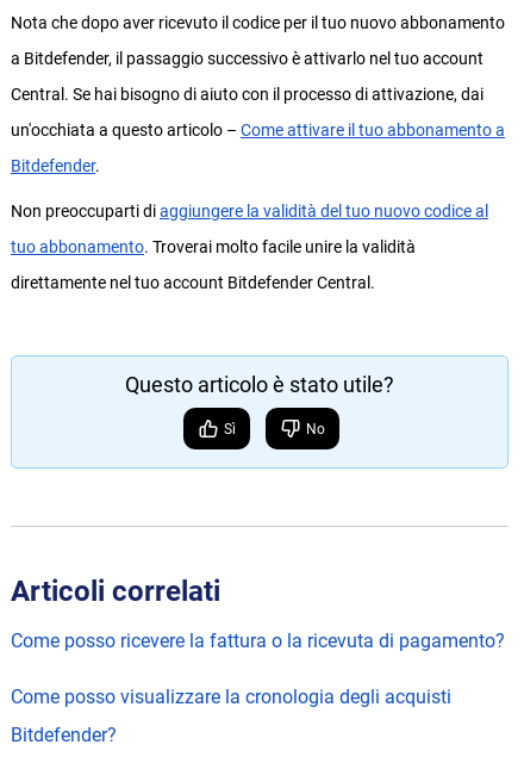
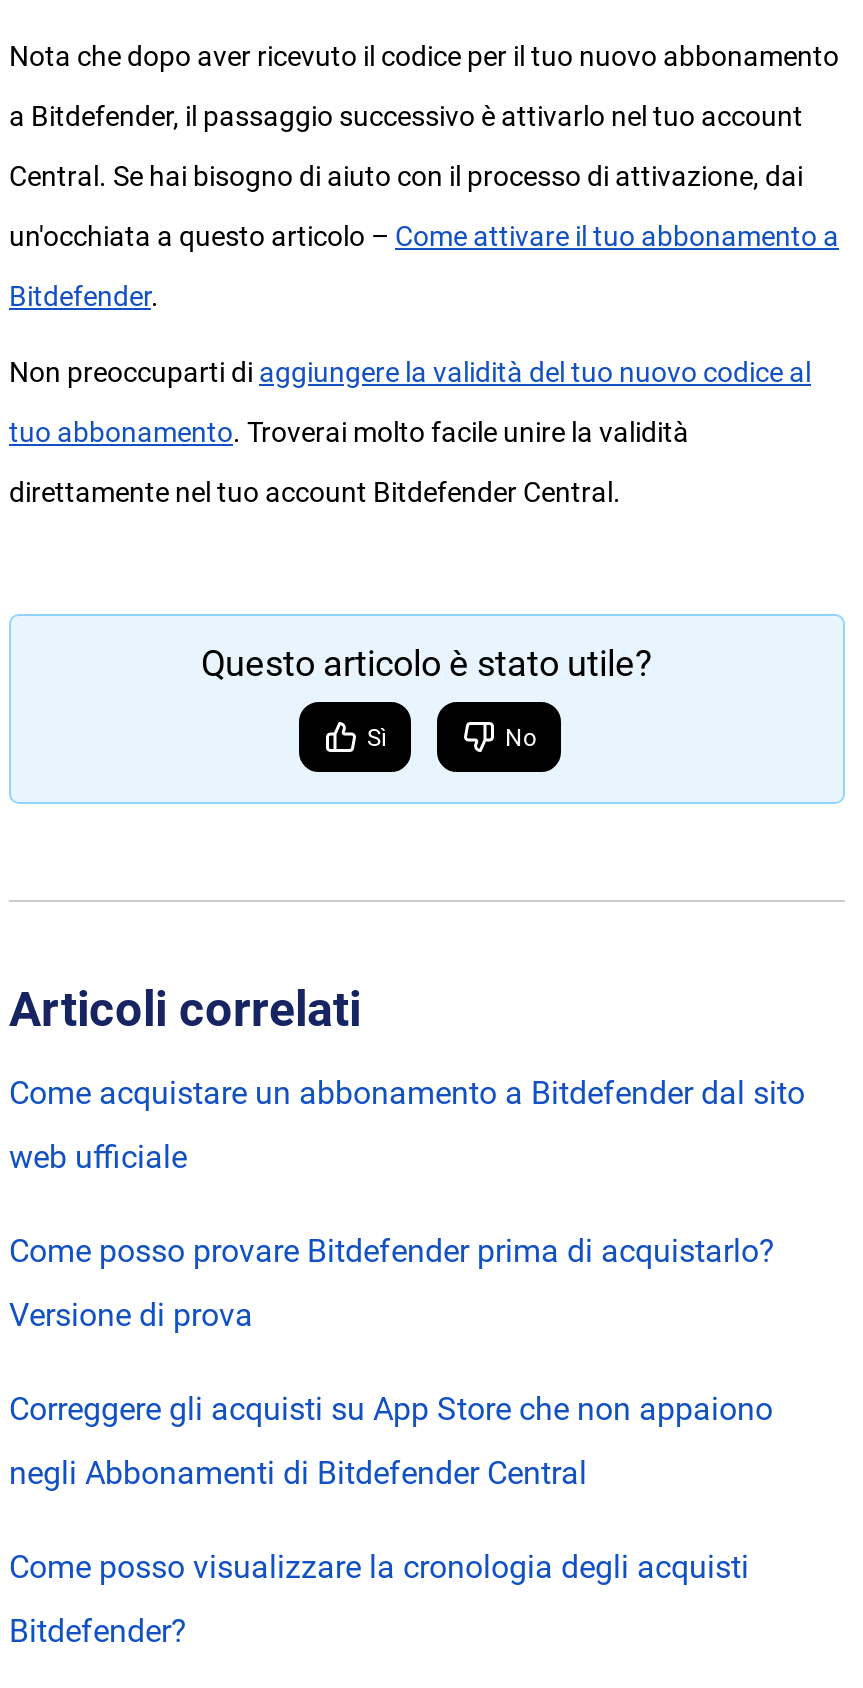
[11,630,505,652] Come posso ricevere la fattura o la ricevuta di pagamento? -> [9,1074,805,1492] Come acquistare un abbonamento a Bitdefender dal sito | web ufficiale | Come posso provare Bitdefender prima di acquistarlo? | Versione di prova | Correggere gli acquisti su App Store che non appaiono | negli Abbonamenti di Bitdefender Central

